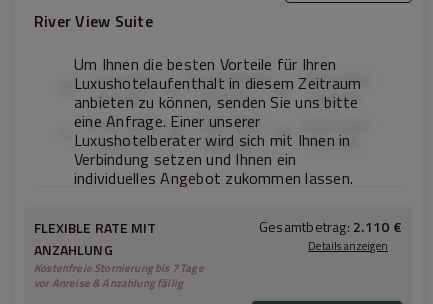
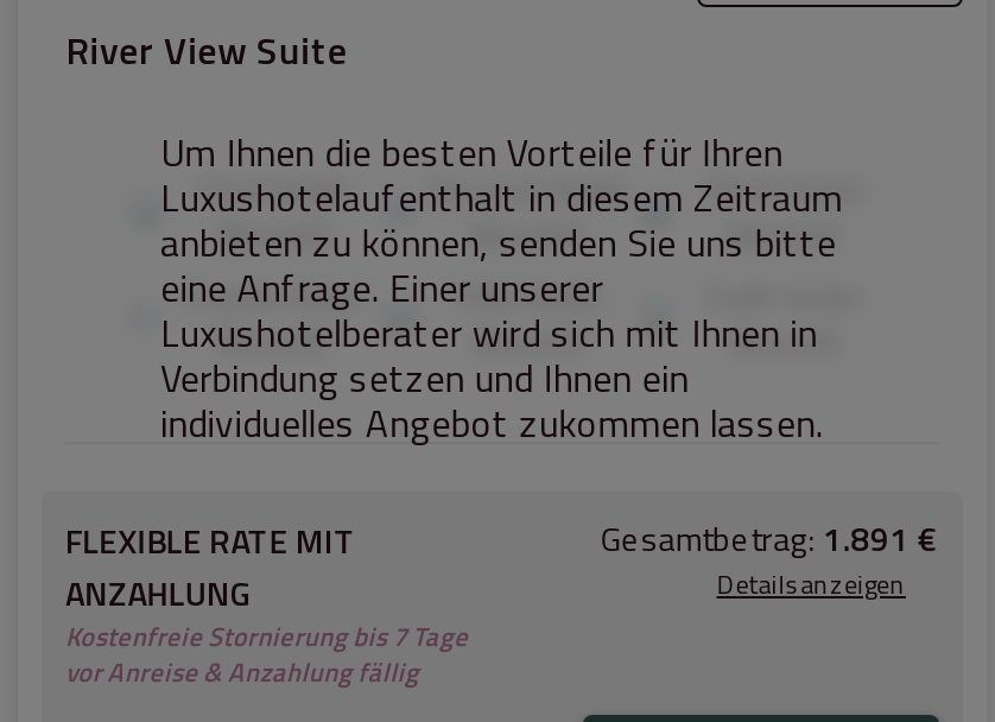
[259,216,402,237] Gesamtbetrag: 2.110 € -> [600,513,939,563] Gesamtbetrag: 1.891 €

